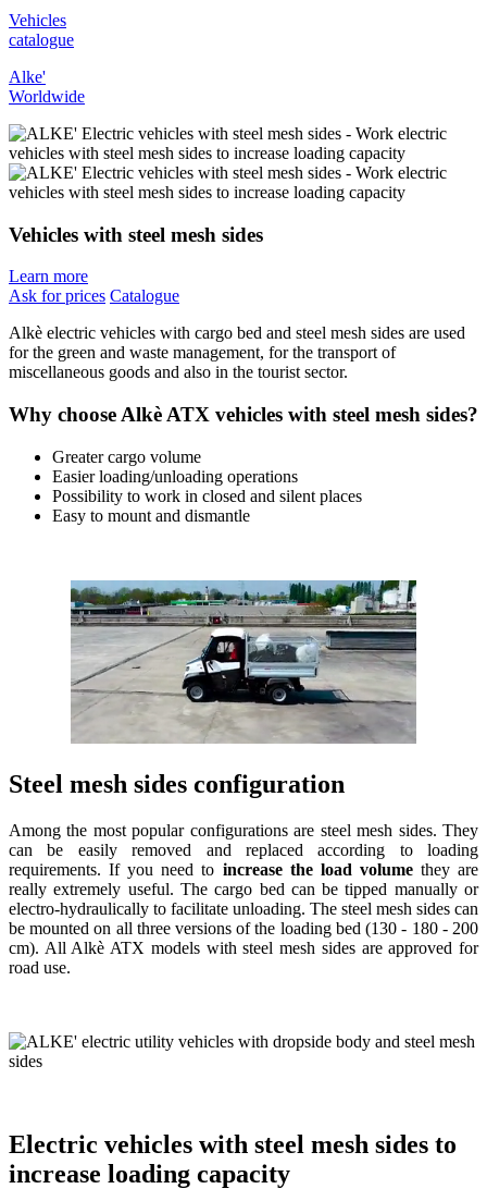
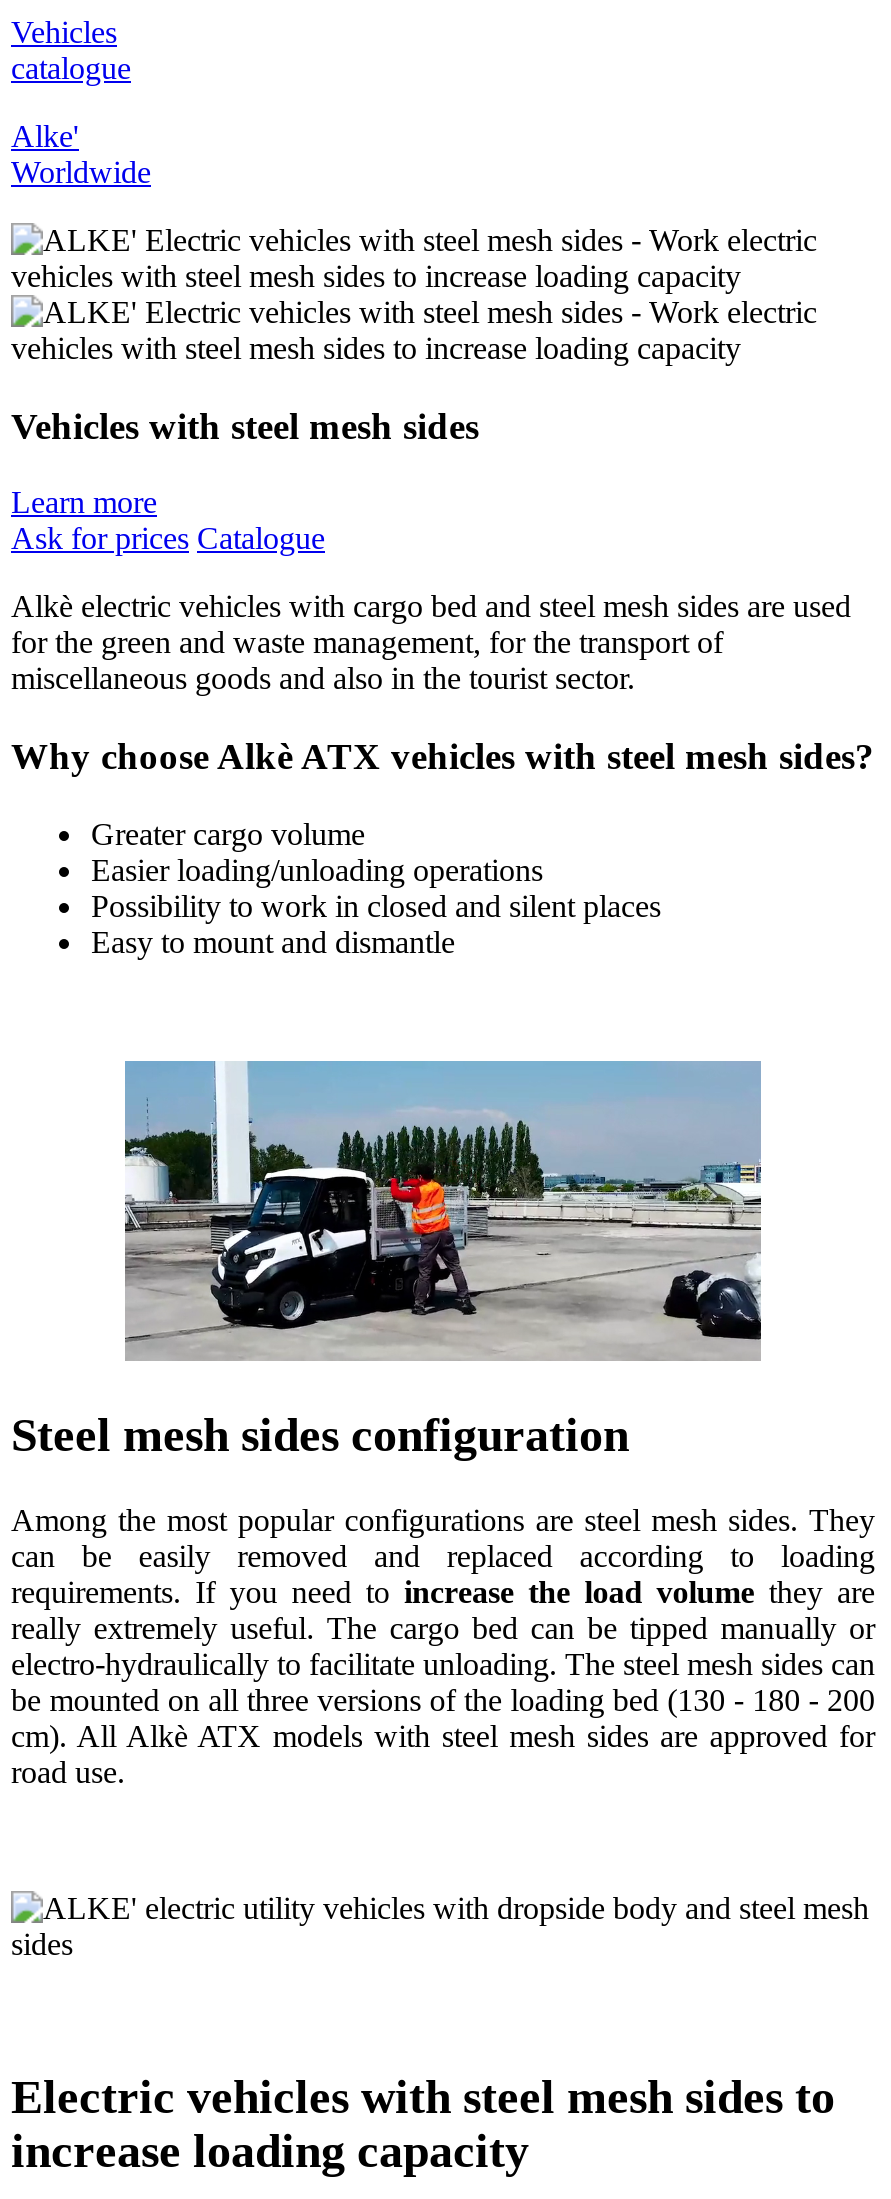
[70,579,417,742] [image] -> [125,1061,761,1355] [image]

